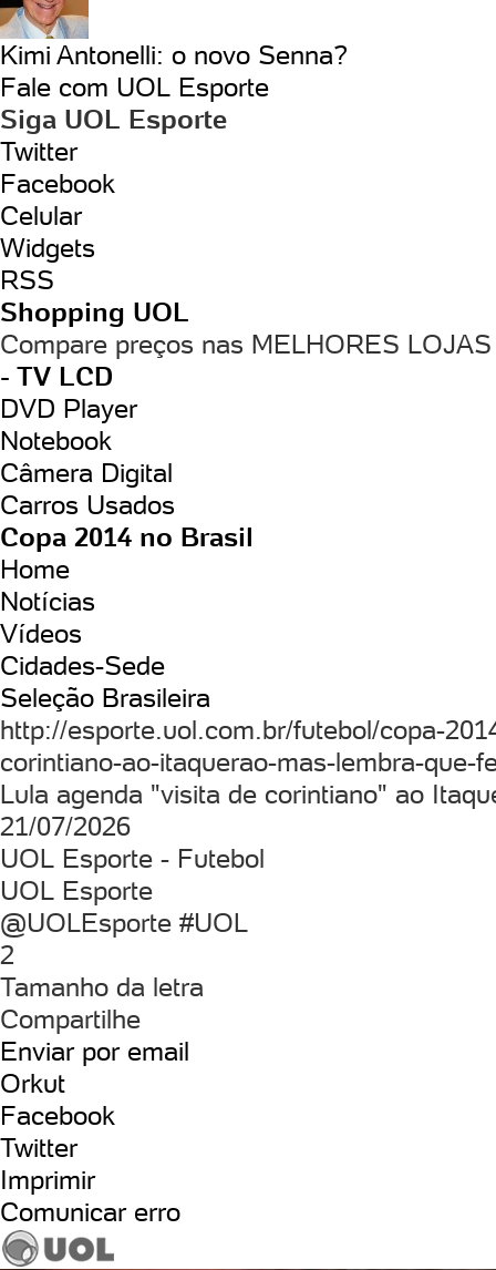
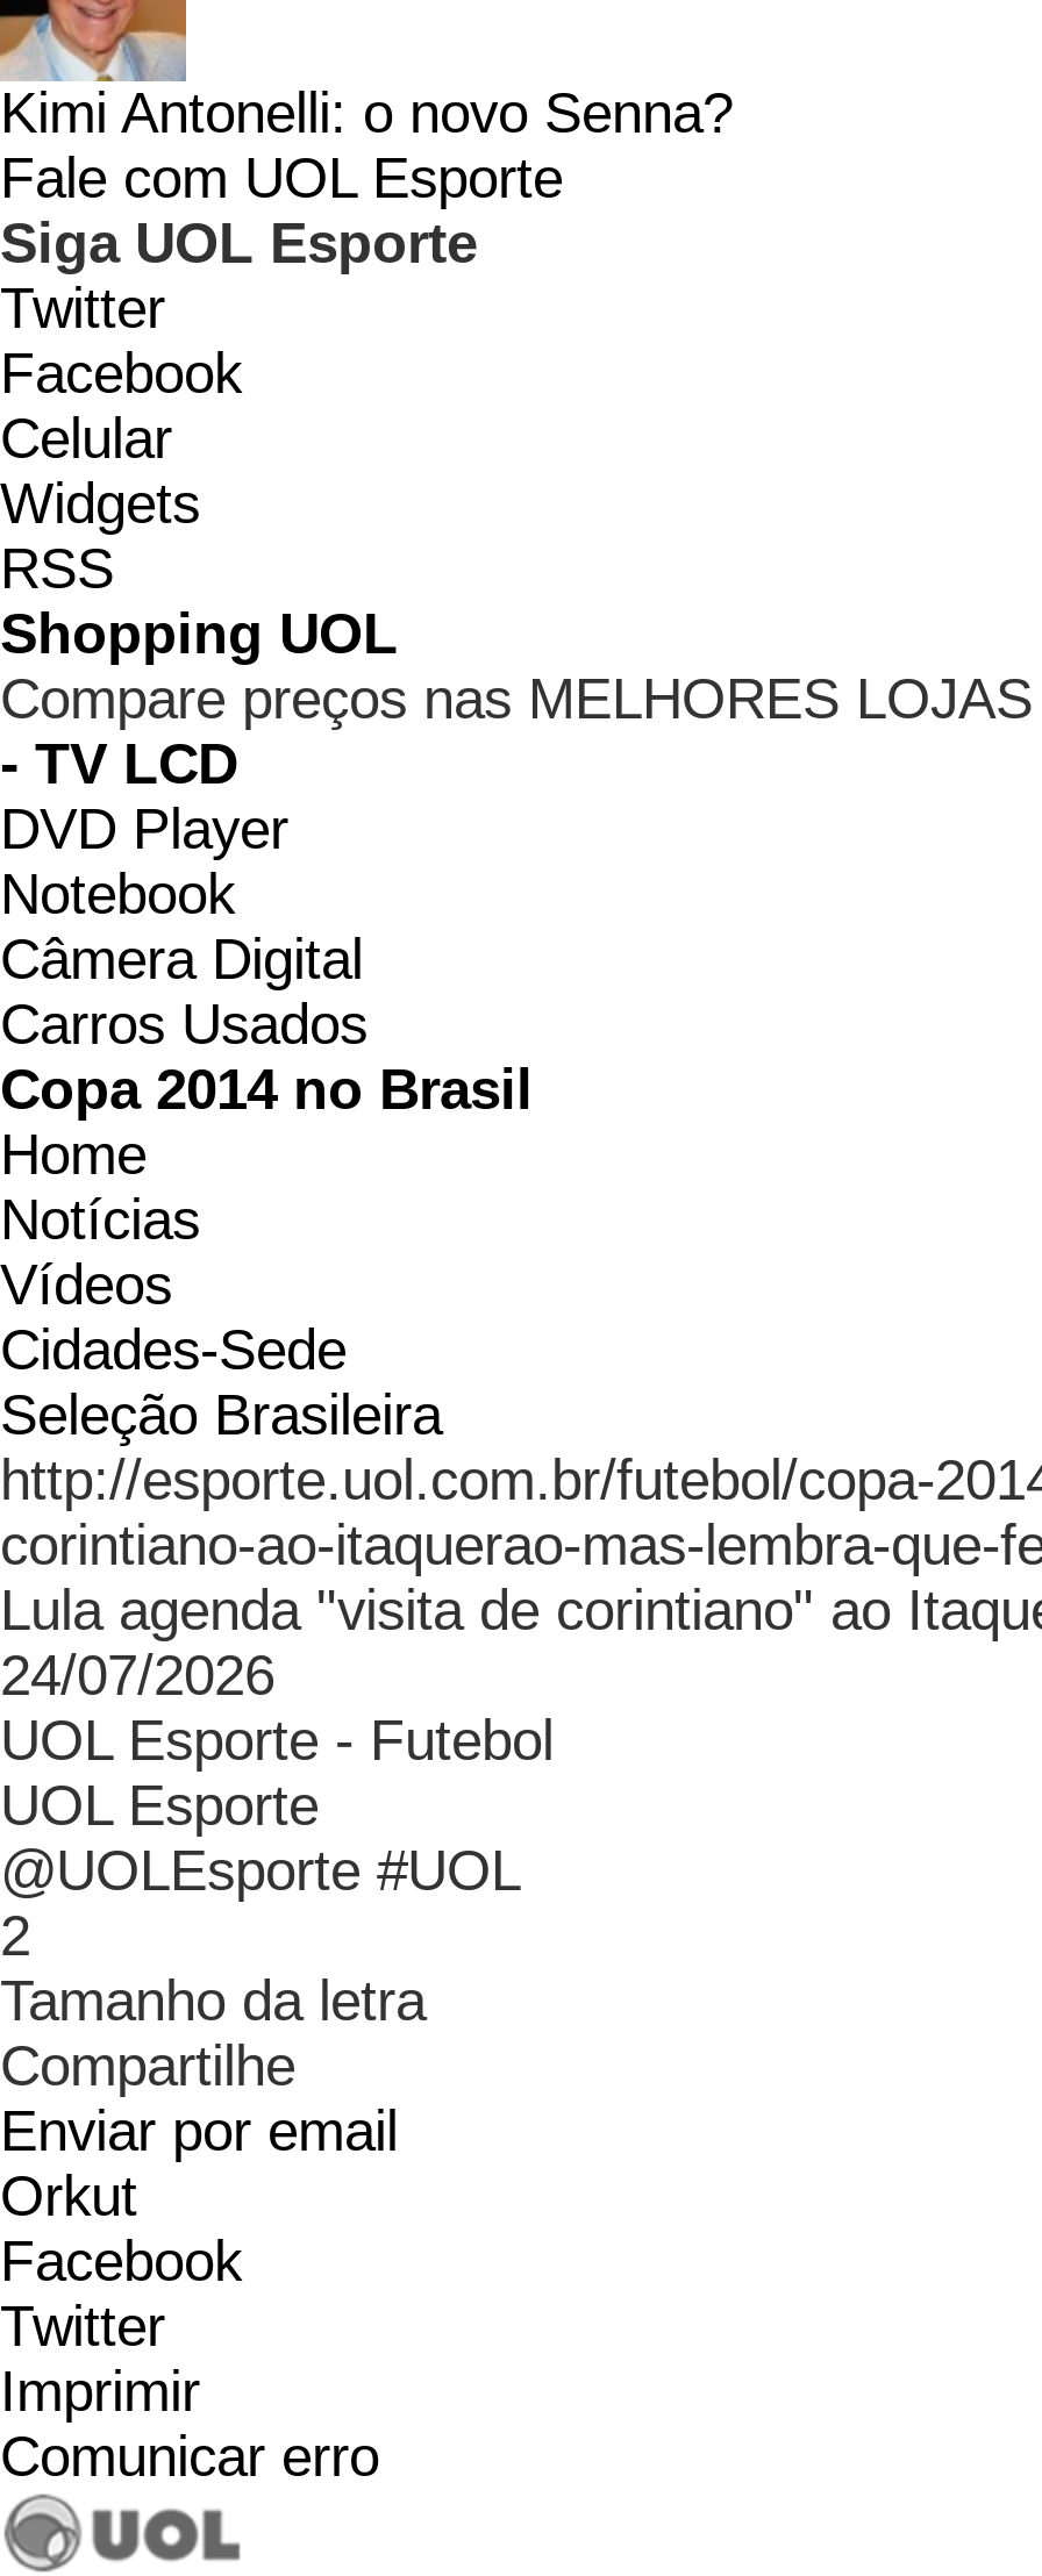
[0,810,131,842] 21/07/2026 -> [0,1644,274,1706] 24/07/2026

